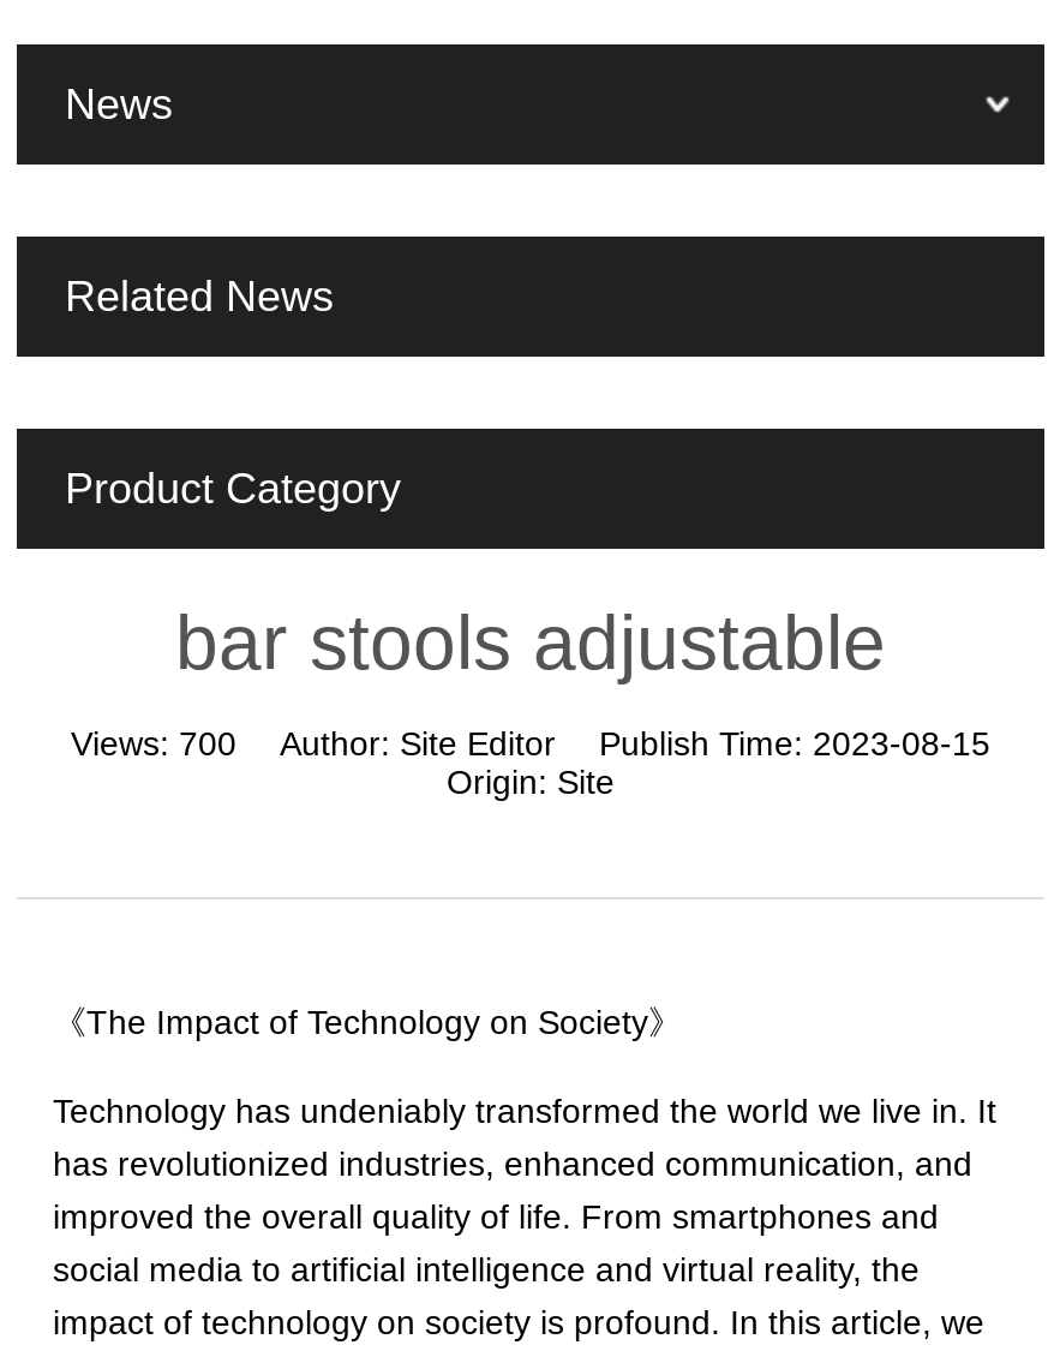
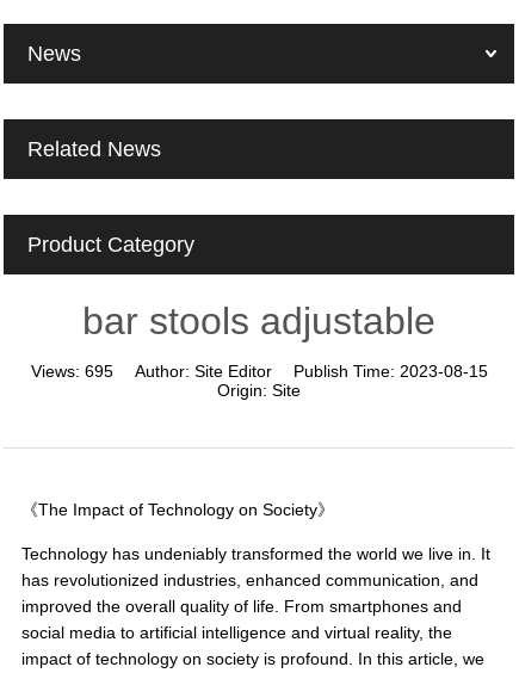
[71,724,990,763] Views: 700 Author: Site Editor Publish Time: 2023-08-15 -> [30,362,487,381] Views: 695 Author: Site Editor Publish Time: 2023-08-15

